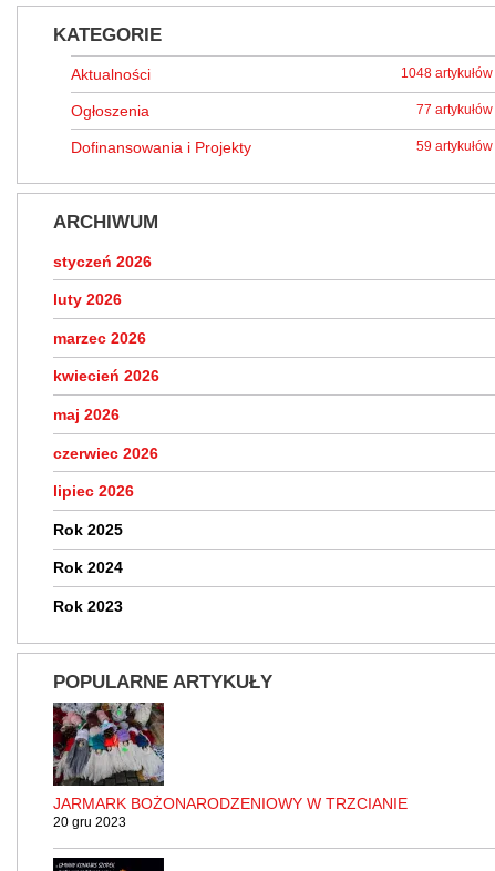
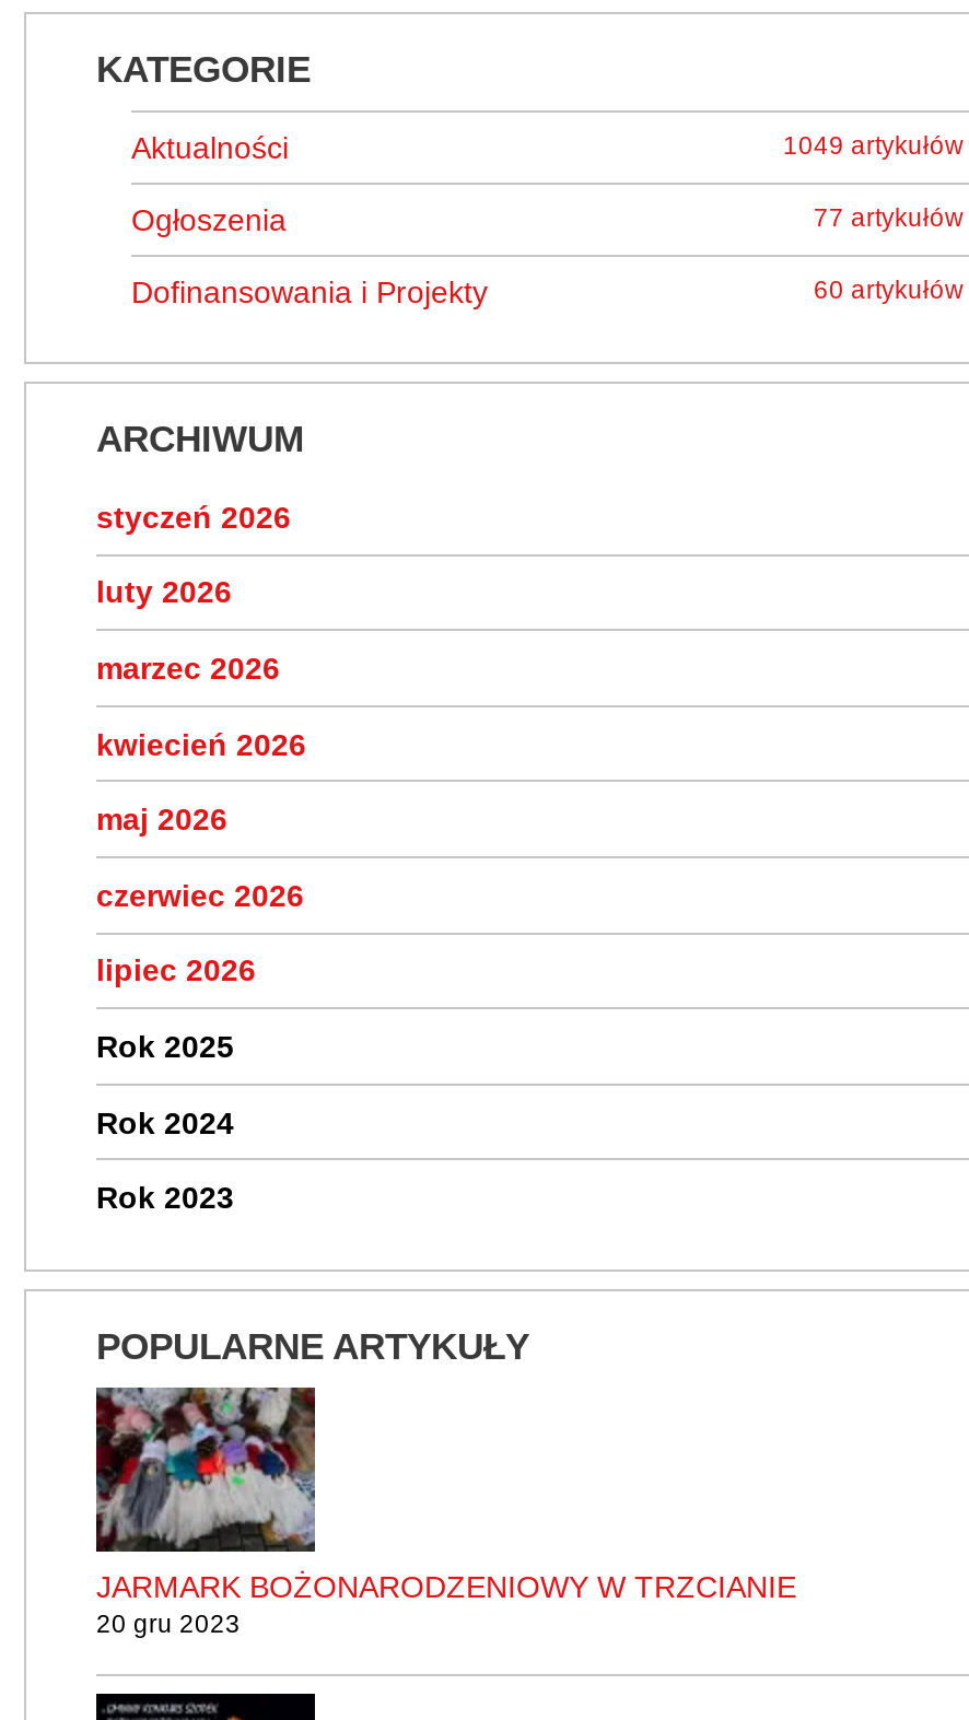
[401,65,493,80] 1048 artykułów -> [783,130,965,158] 1049 artykułów
[416,138,493,153] 59 artykułów -> [814,274,965,302] 60 artykułów

